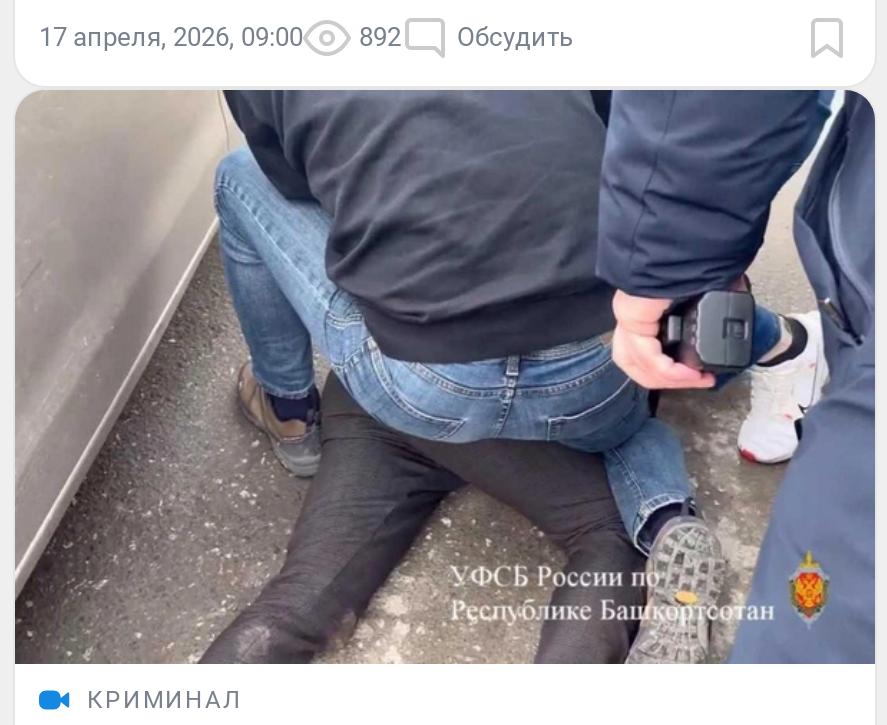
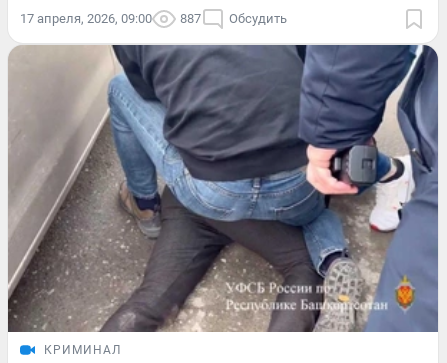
[39,22,573,52] 17 апреля, 2026, 09:00 892 Обсудить -> [20,11,287,26] 17 апреля, 2026, 09:00 887 Обсудить

